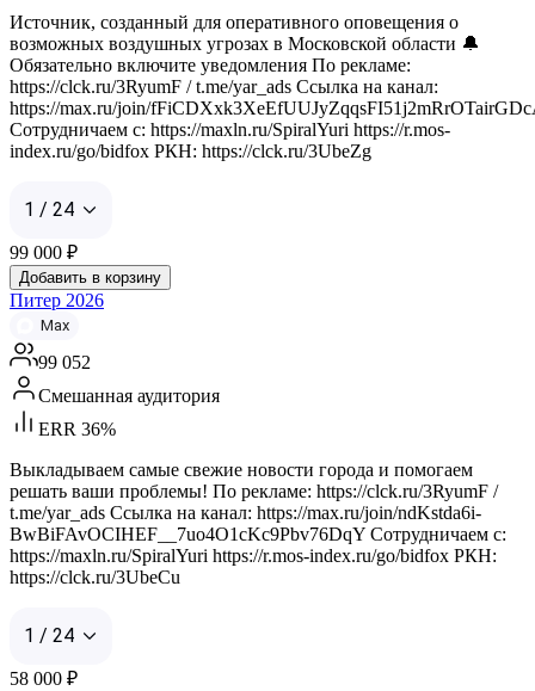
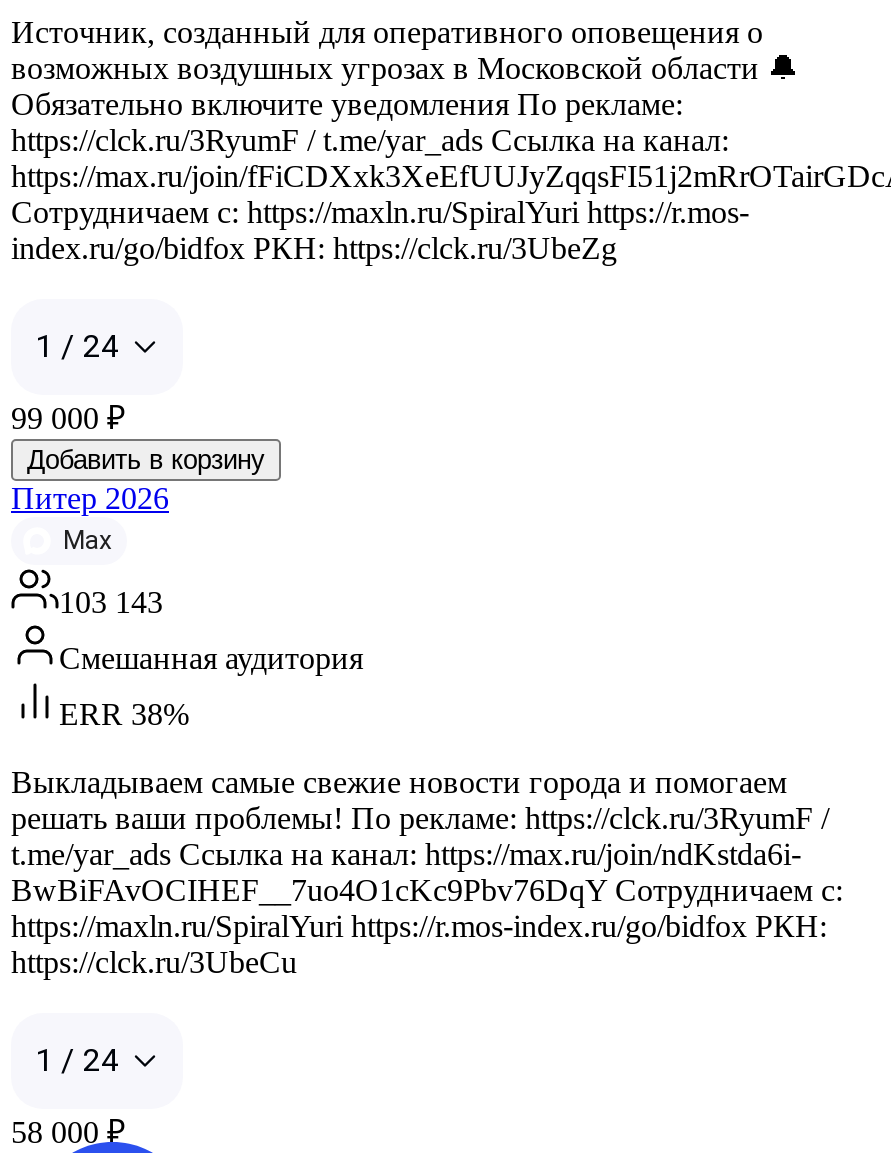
[38,352,91,372] 99 052 -> [59,584,163,618] 103 143
[38,419,116,439] ERR 36% -> [59,696,189,730] ERR 38%

